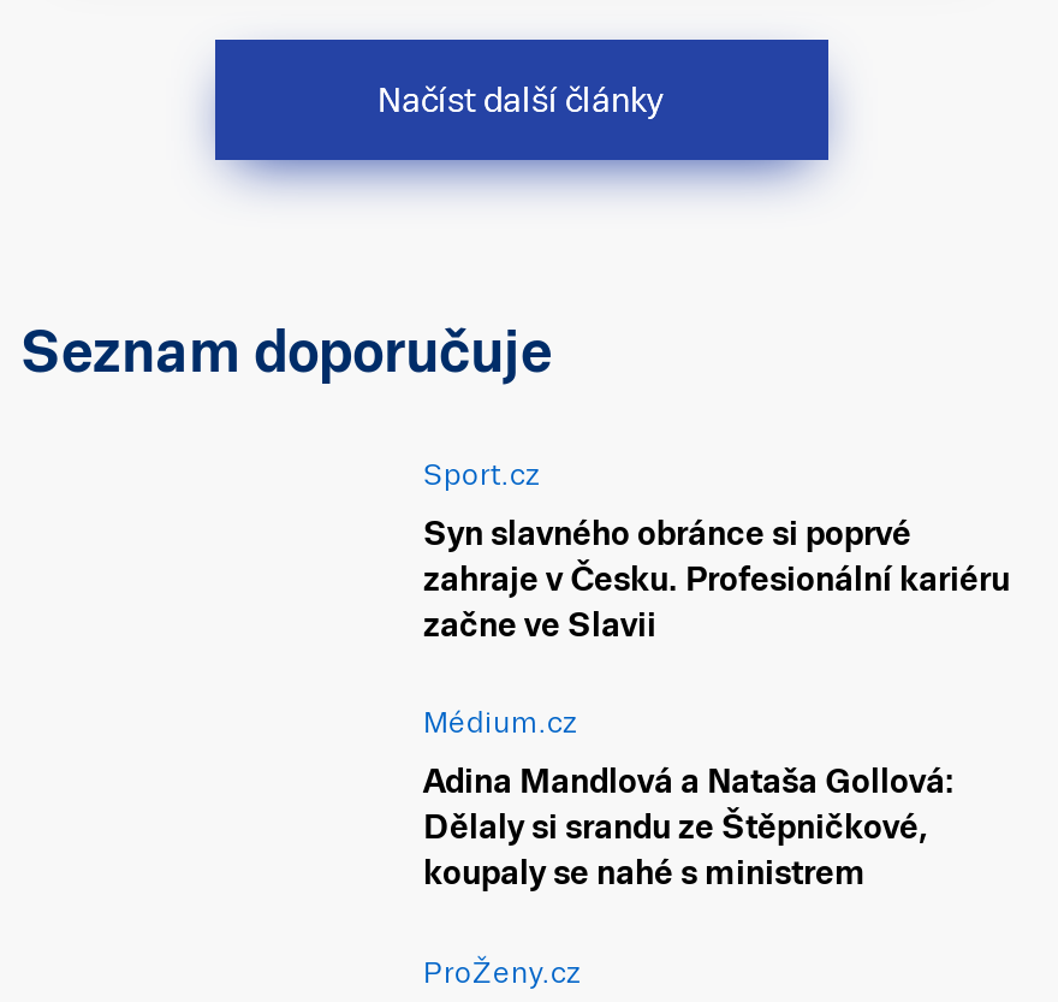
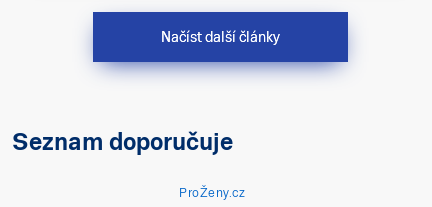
[423,458,1010,892] Sport.cz | Syn slavného obránce si poprvé | zahraje v Česku. Profesionální kariéru | začne ve Slavii | Médium.cz | Adina Mandlová a Nataša Gollová: | Dělaly si srandu ze Štěpničkové, | koupaly se nahé s ministrem -> none

